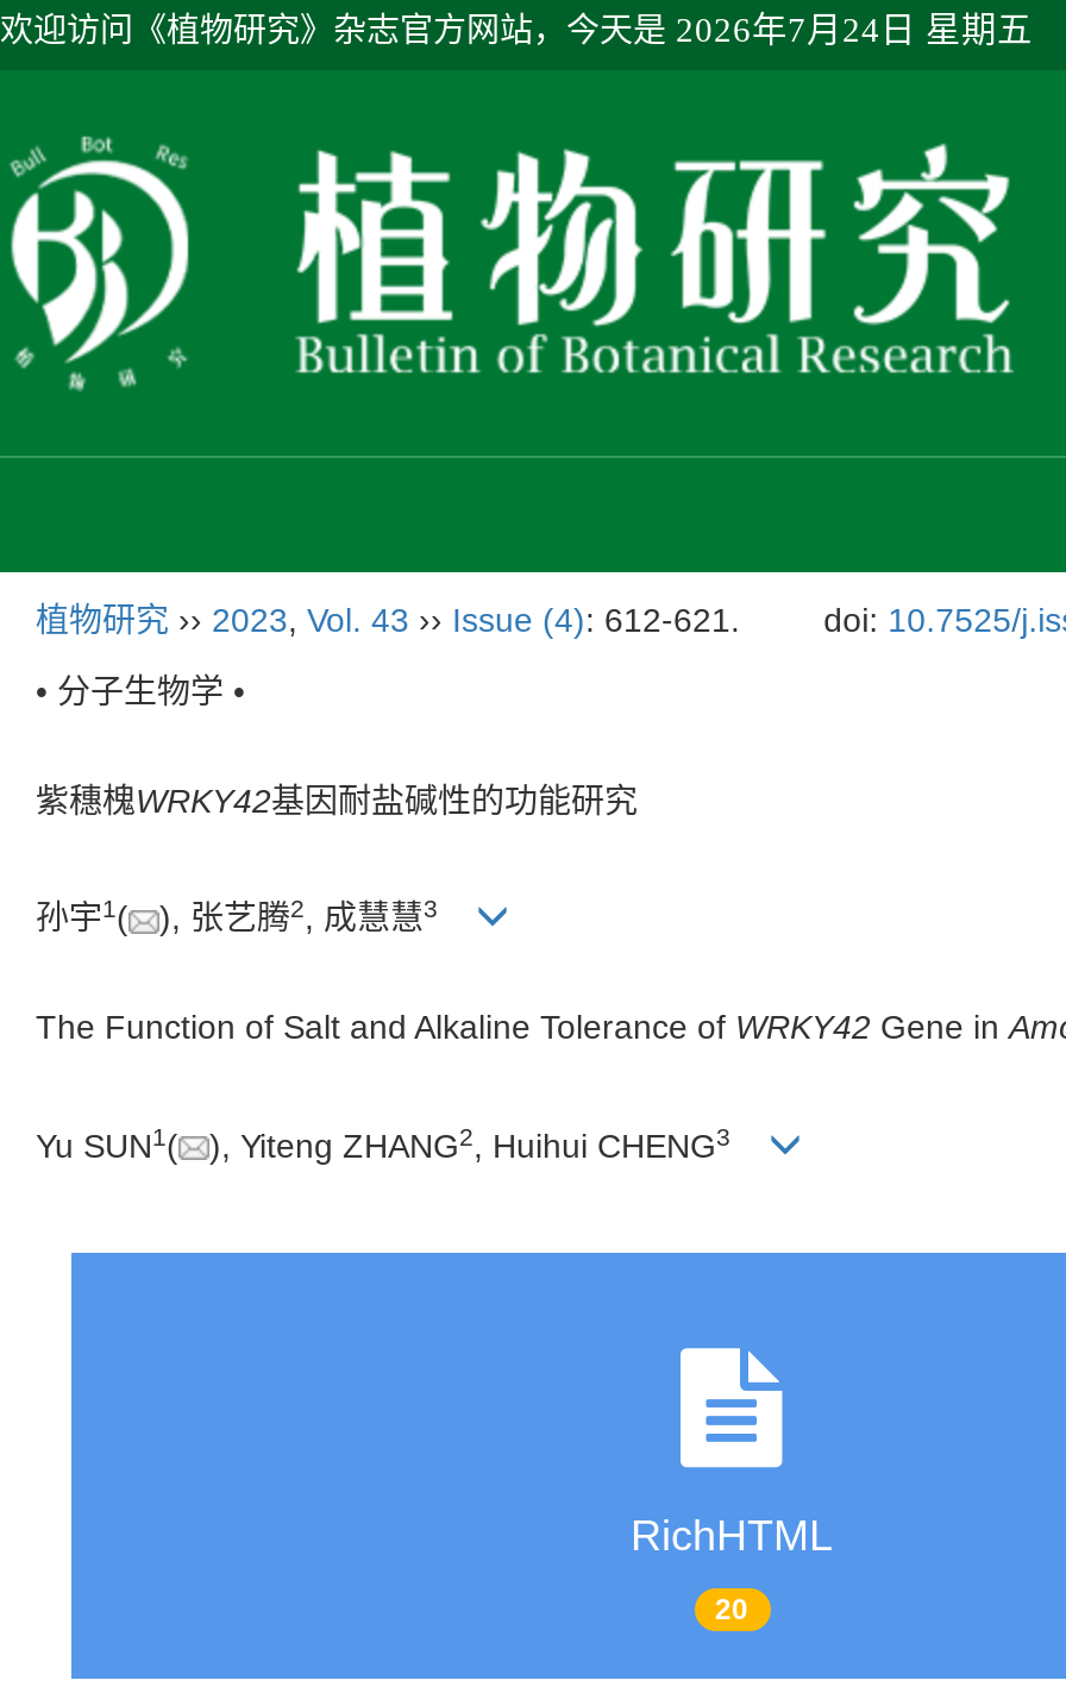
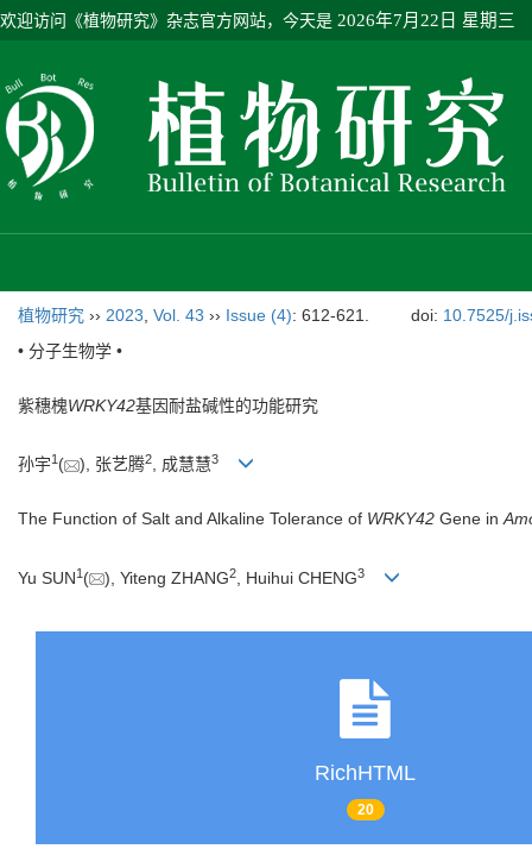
[0,11,1033,49] 欢迎访问《植物研究》杂志官方网站，今天是2026年7月24日 星期五 -> [0,11,515,30] 欢迎访问《植物研究》杂志官方网站，今天是2026年7月22日 星期三

